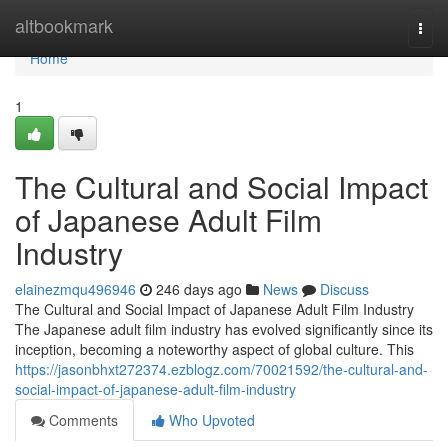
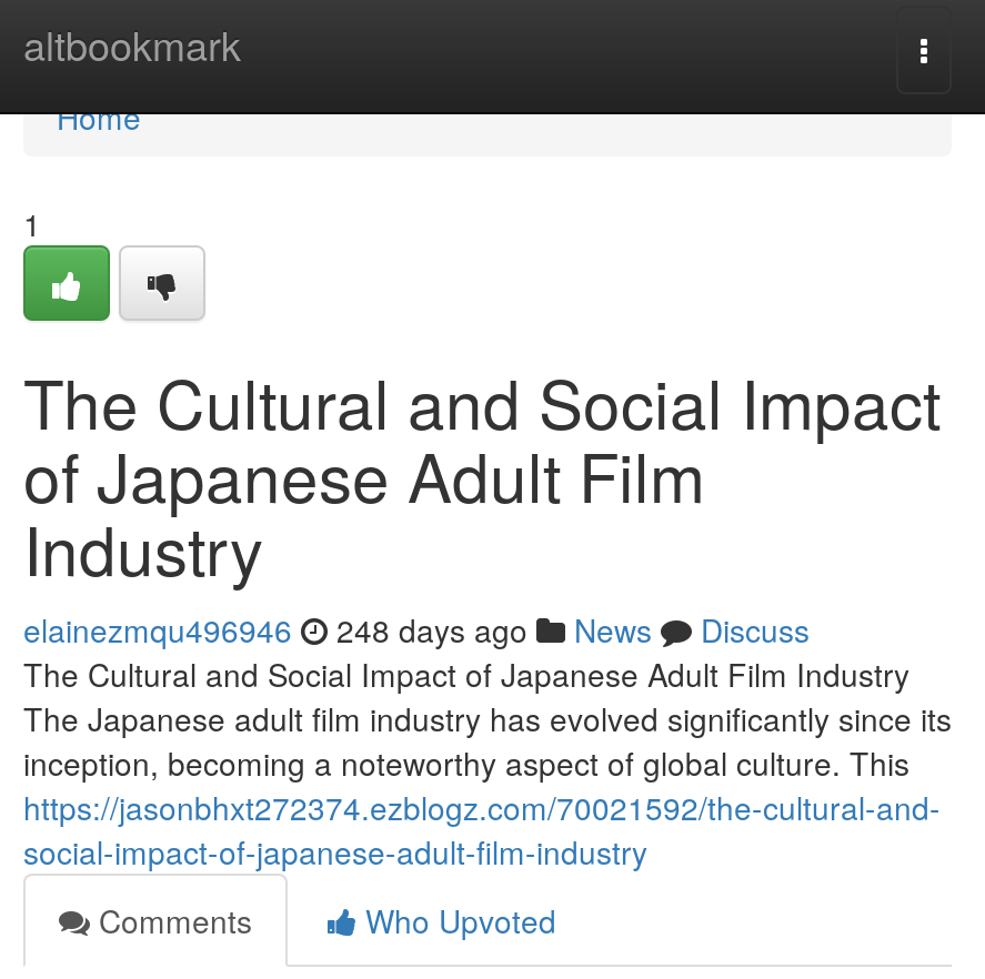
[15,279,369,299] elainezmqu496946 246 days ago News Discuss -> [23,607,810,652] elainezmqu496946 248 days ago News Discuss

